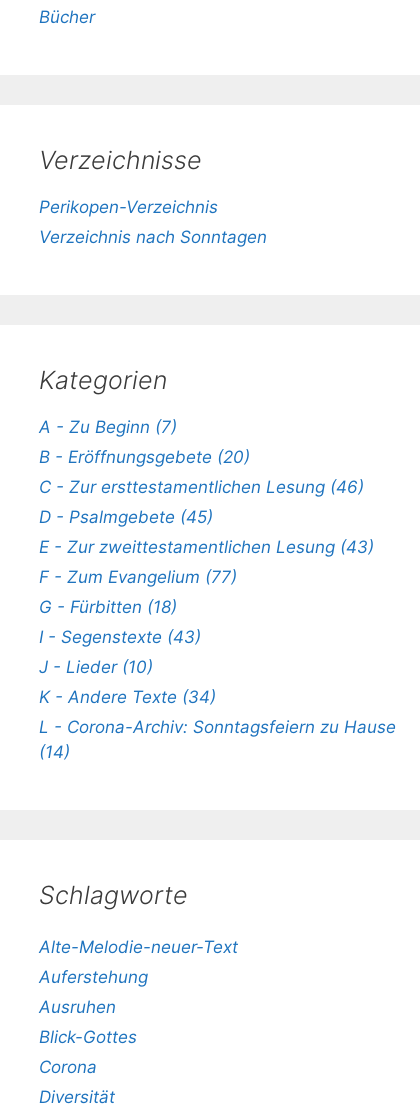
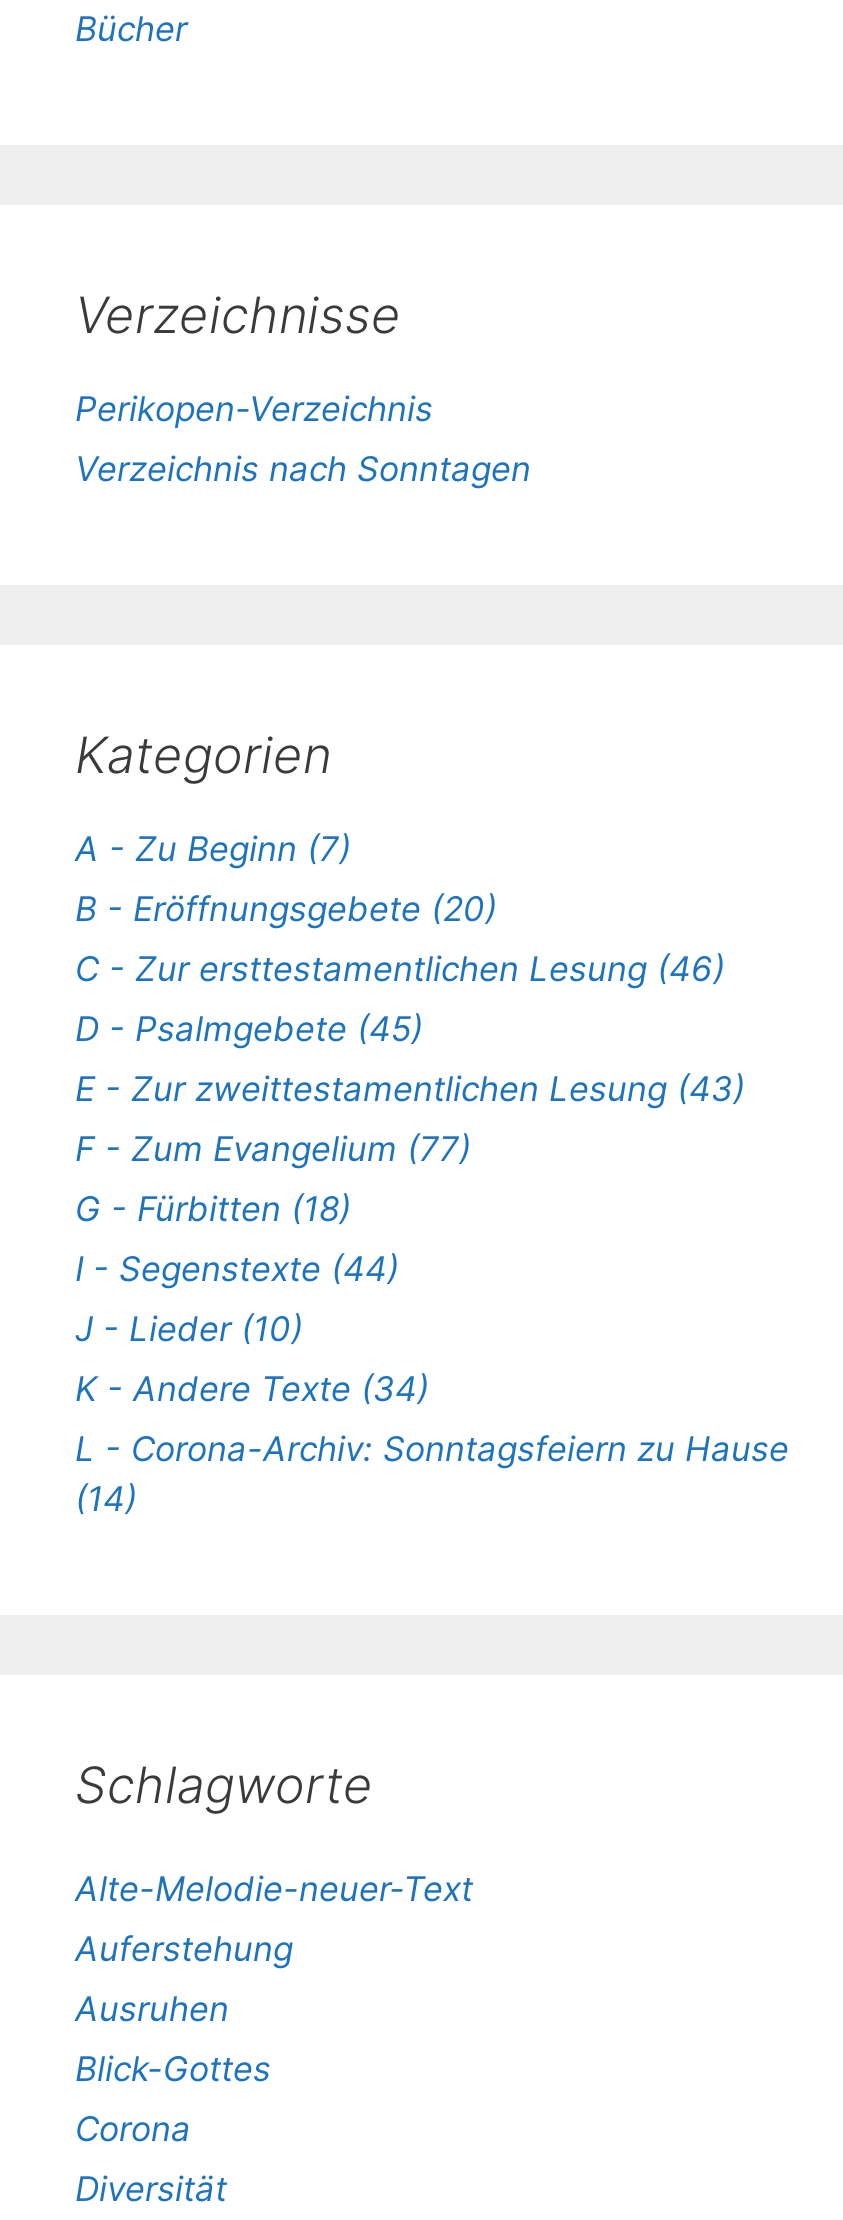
[39,627,201,647] I - Segenstexte (43) -> [75,1249,399,1289] I - Segenstexte (44)

